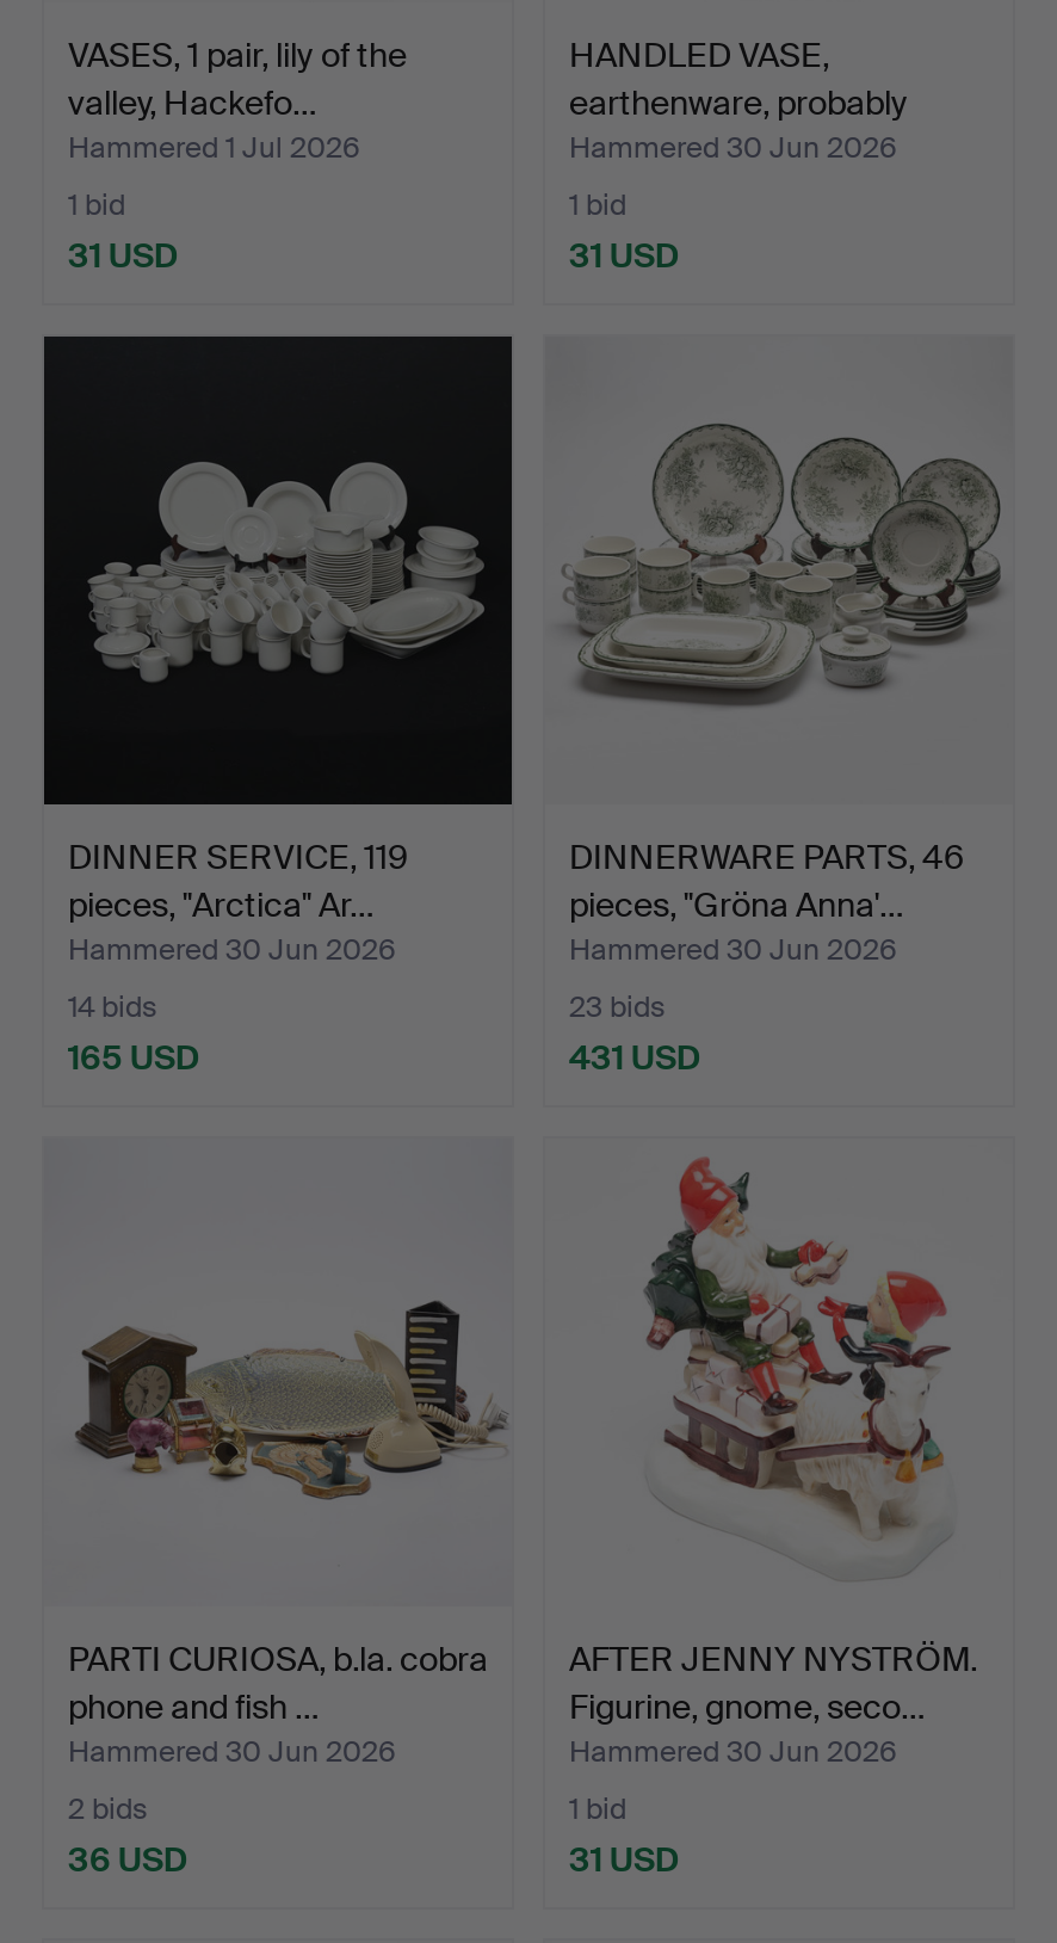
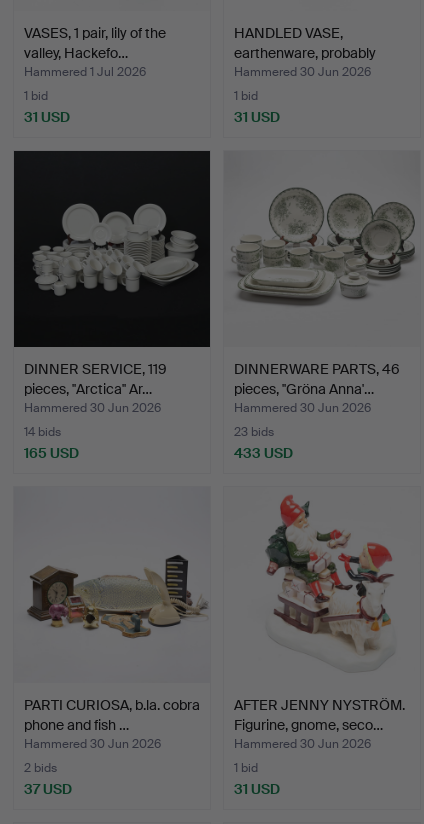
[569,1035,700,1078] 431 USD -> [234,444,293,462] 433 USD
[68,1837,187,1880] 36 USD -> [24,780,72,798] 37 USD

